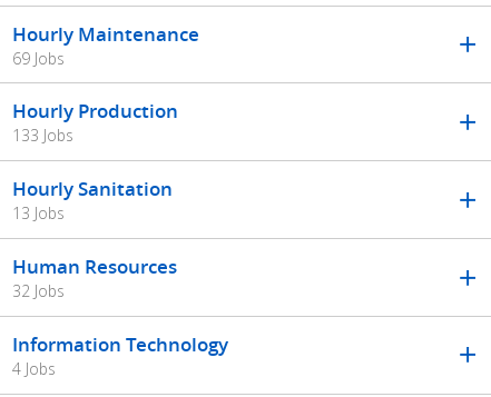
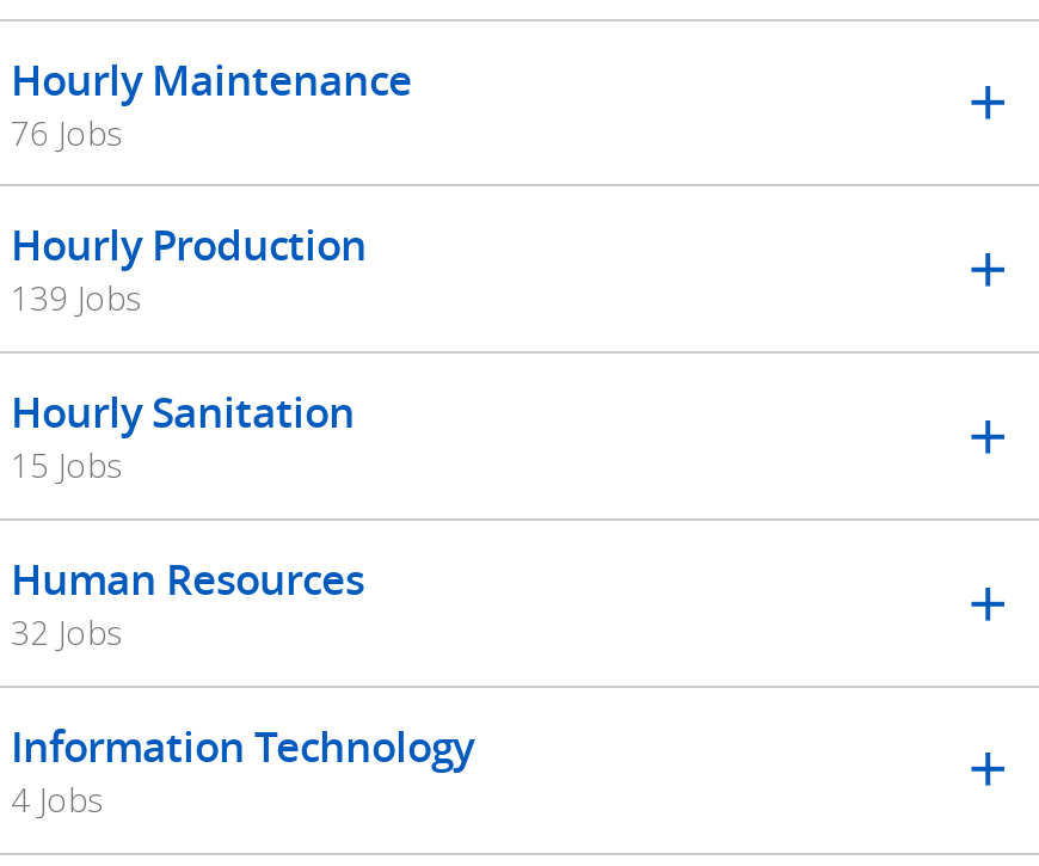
[12,47,65,68] 69 Jobs -> [11,109,123,154] 76 Jobs
[12,125,73,146] 133 Jobs -> [11,276,142,321] 139 Jobs
[12,203,65,224] 13 Jobs -> [11,443,123,488] 15 Jobs

